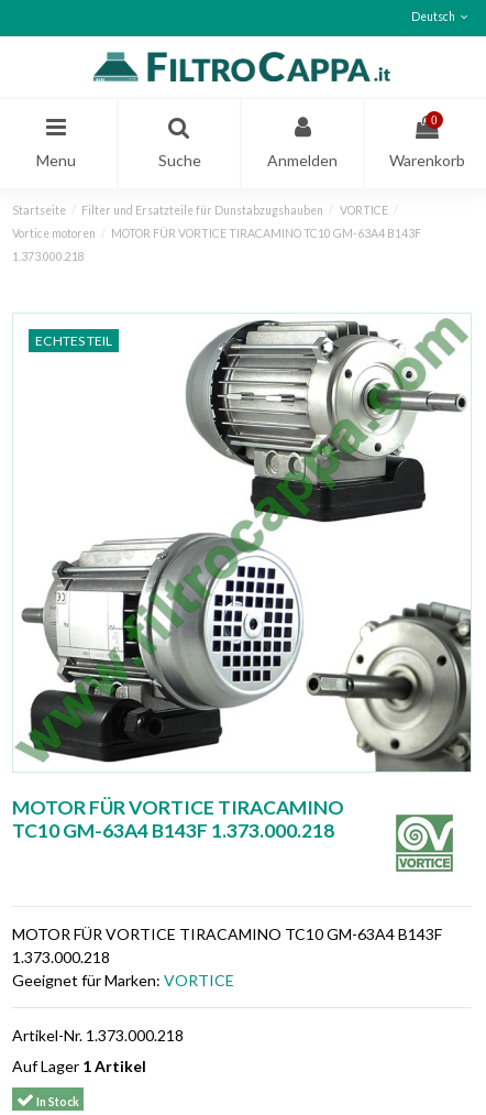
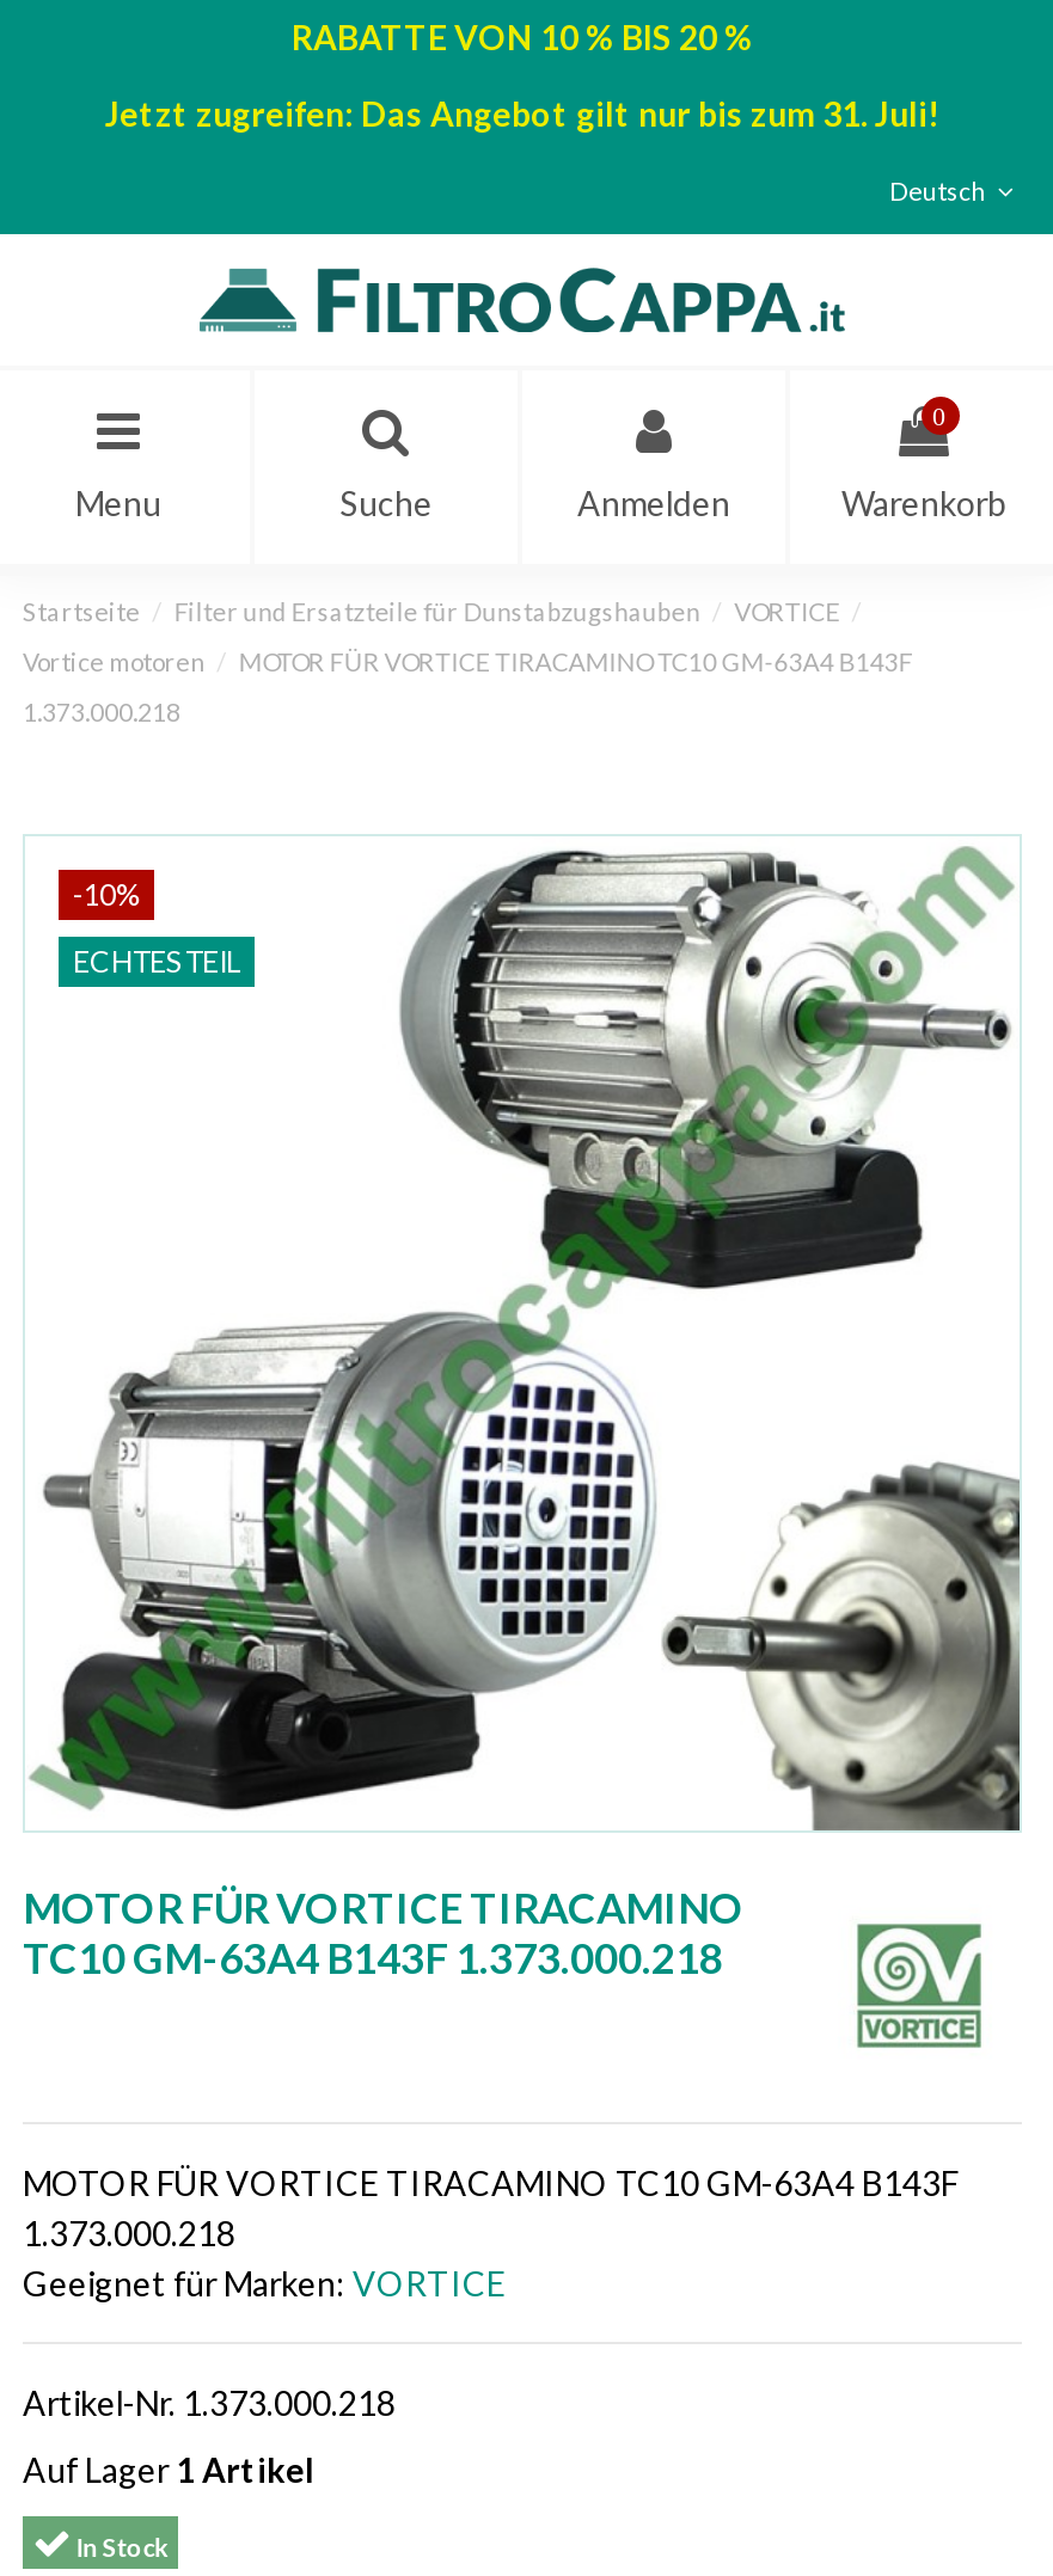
none -> [105,17,939,134] RABATTE VON 10 % BIS 20 % | Jetzt zugreifen: Das Angebot gilt nur bis zum 31. Juli!
none -> [73,878,140,914] -10%
moved [35,333,112,349] -> [73,945,240,980]: ECHTES TEIL

